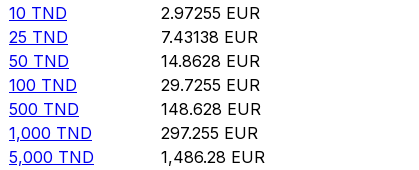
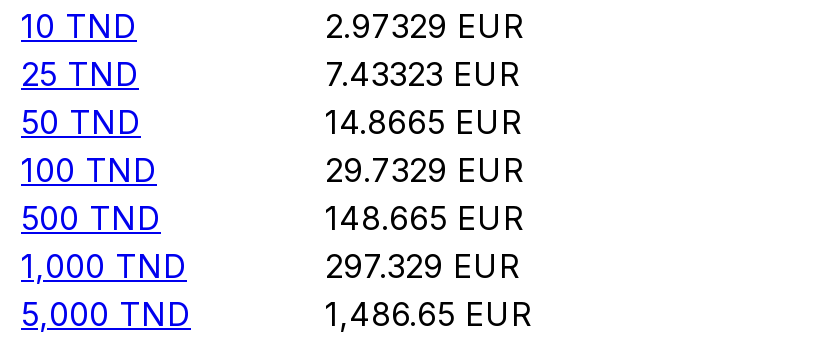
[161,3,260,23] 2.97255 EUR -> [325,7,525,47] 2.97329 EUR
[161,27,258,47] 7.43138 EUR -> [325,55,521,95] 7.43323 EUR
[161,51,260,71] 14.8628 EUR -> [325,103,523,143] 14.8665 EUR
[161,75,260,95] 29.7255 EUR -> [325,151,525,191] 29.7329 EUR
[161,99,261,119] 148.628 EUR -> [325,199,525,239] 148.665 EUR
[161,123,258,143] 297.255 EUR -> [325,247,521,287] 297.329 EUR
[161,147,265,167] 1,486.28 EUR -> [325,295,533,335] 1,486.65 EUR

